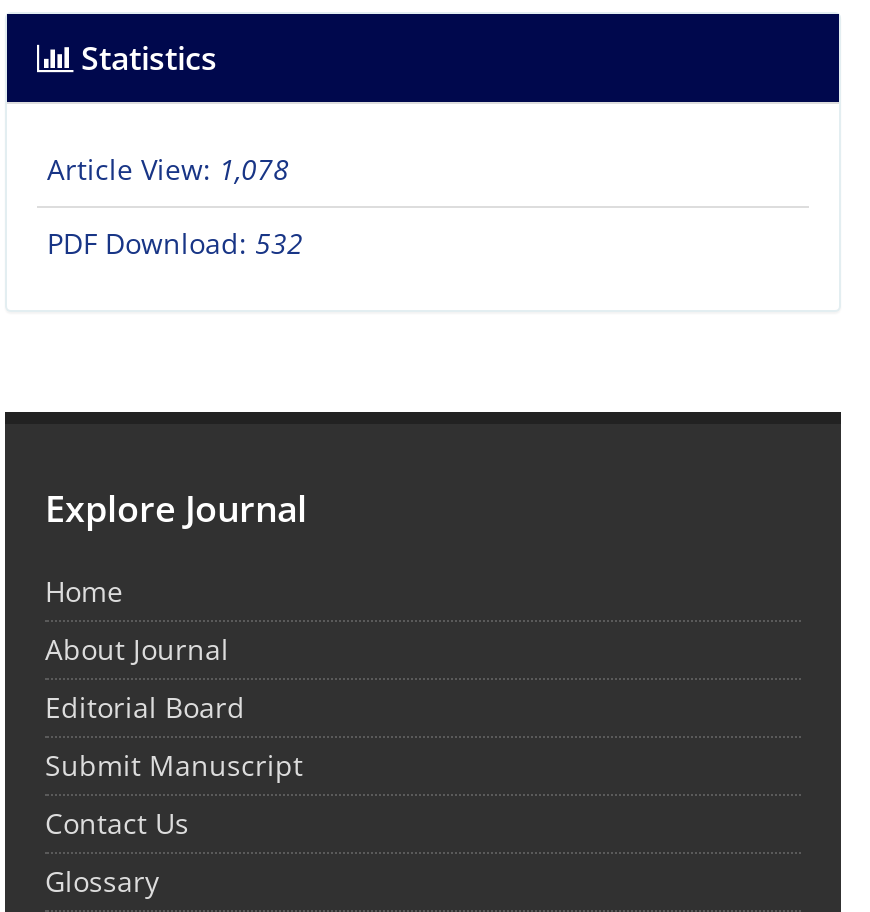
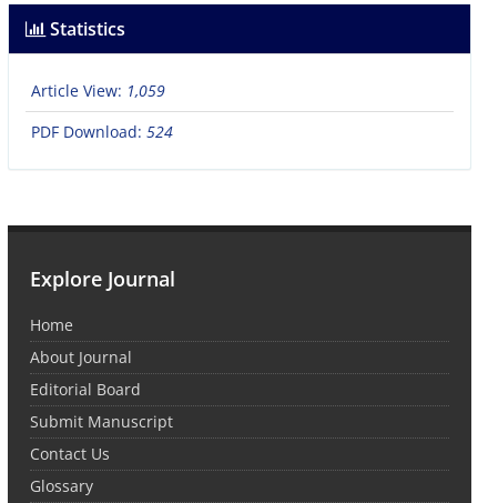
[47,150,289,188] Article View: 1,078 -> [31,80,165,101] Article View: 1,059
[47,224,303,262] PDF Download: 532 -> [31,121,173,142] PDF Download: 524

